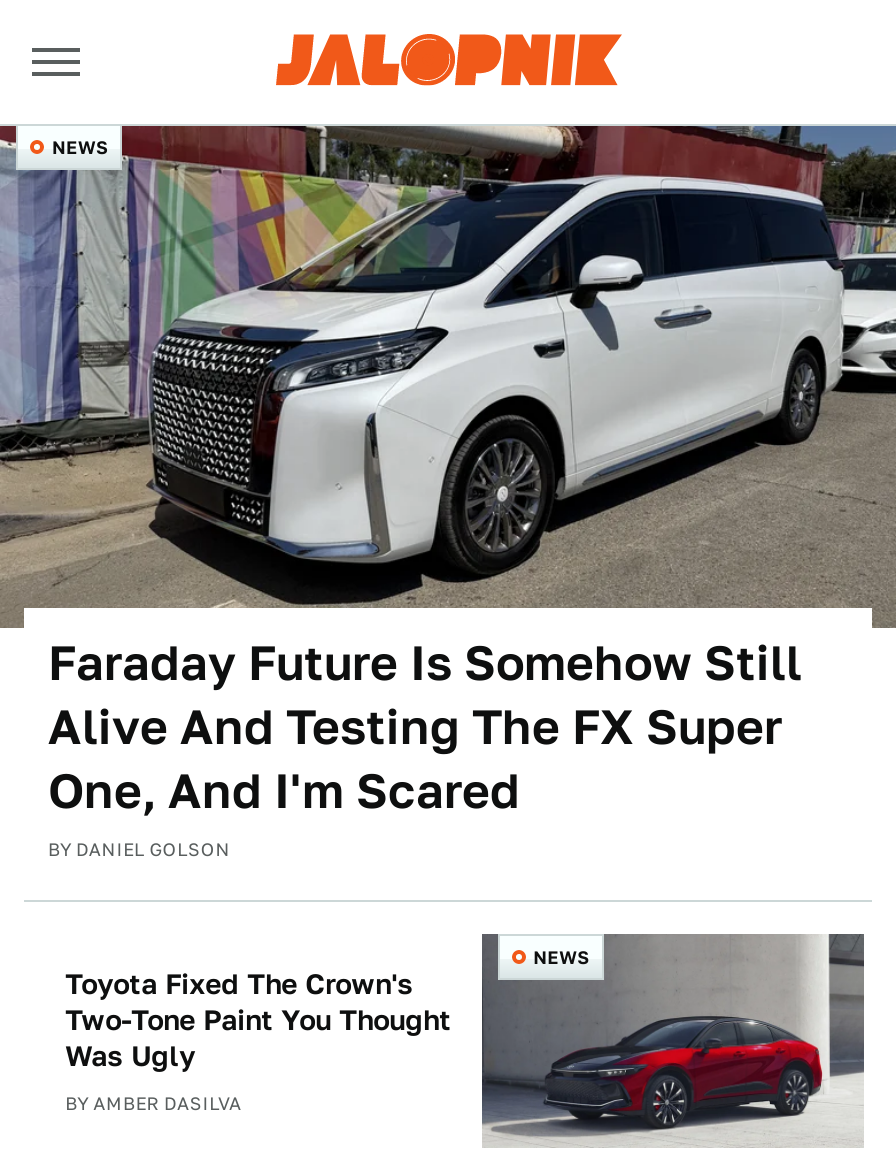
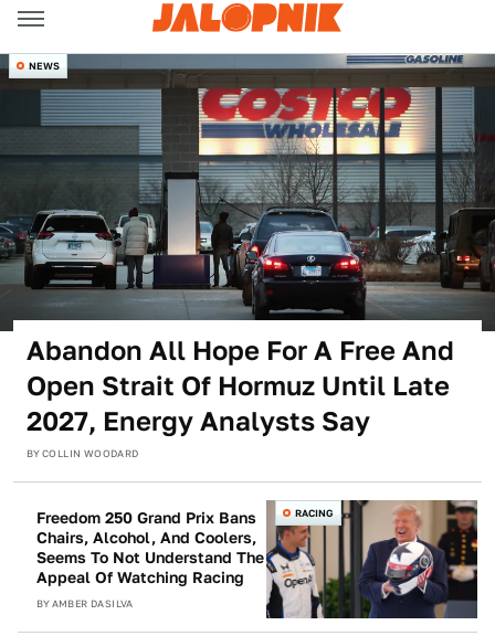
[6,124,890,859] [image] | Faraday Future Is Somehow Still | Alive And Testing The FX Super | One, And I'm Scared | BY DANIEL GOLSON -> [3,53,492,459] [image] | Abandon All Hope For A Free And | Open Strait Of Hormuz Until Late | 2027, Energy Analysts Say | BY COLLIN WOODARD
[65,934,864,1148] [image] | NEWS | Toyota Fixed The Crown's | Two-Tone Paint You Thought | Was Ugly -> [36,500,478,627] [image] | RACING | Freedom 250 Grand Prix Bans | Chairs, Alcohol, And Coolers, | Seems To Not Understand The | Appeal Of Watching Racing

